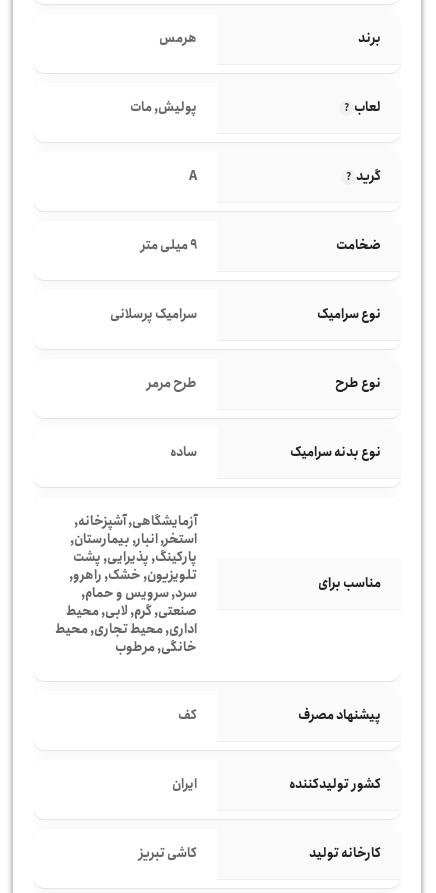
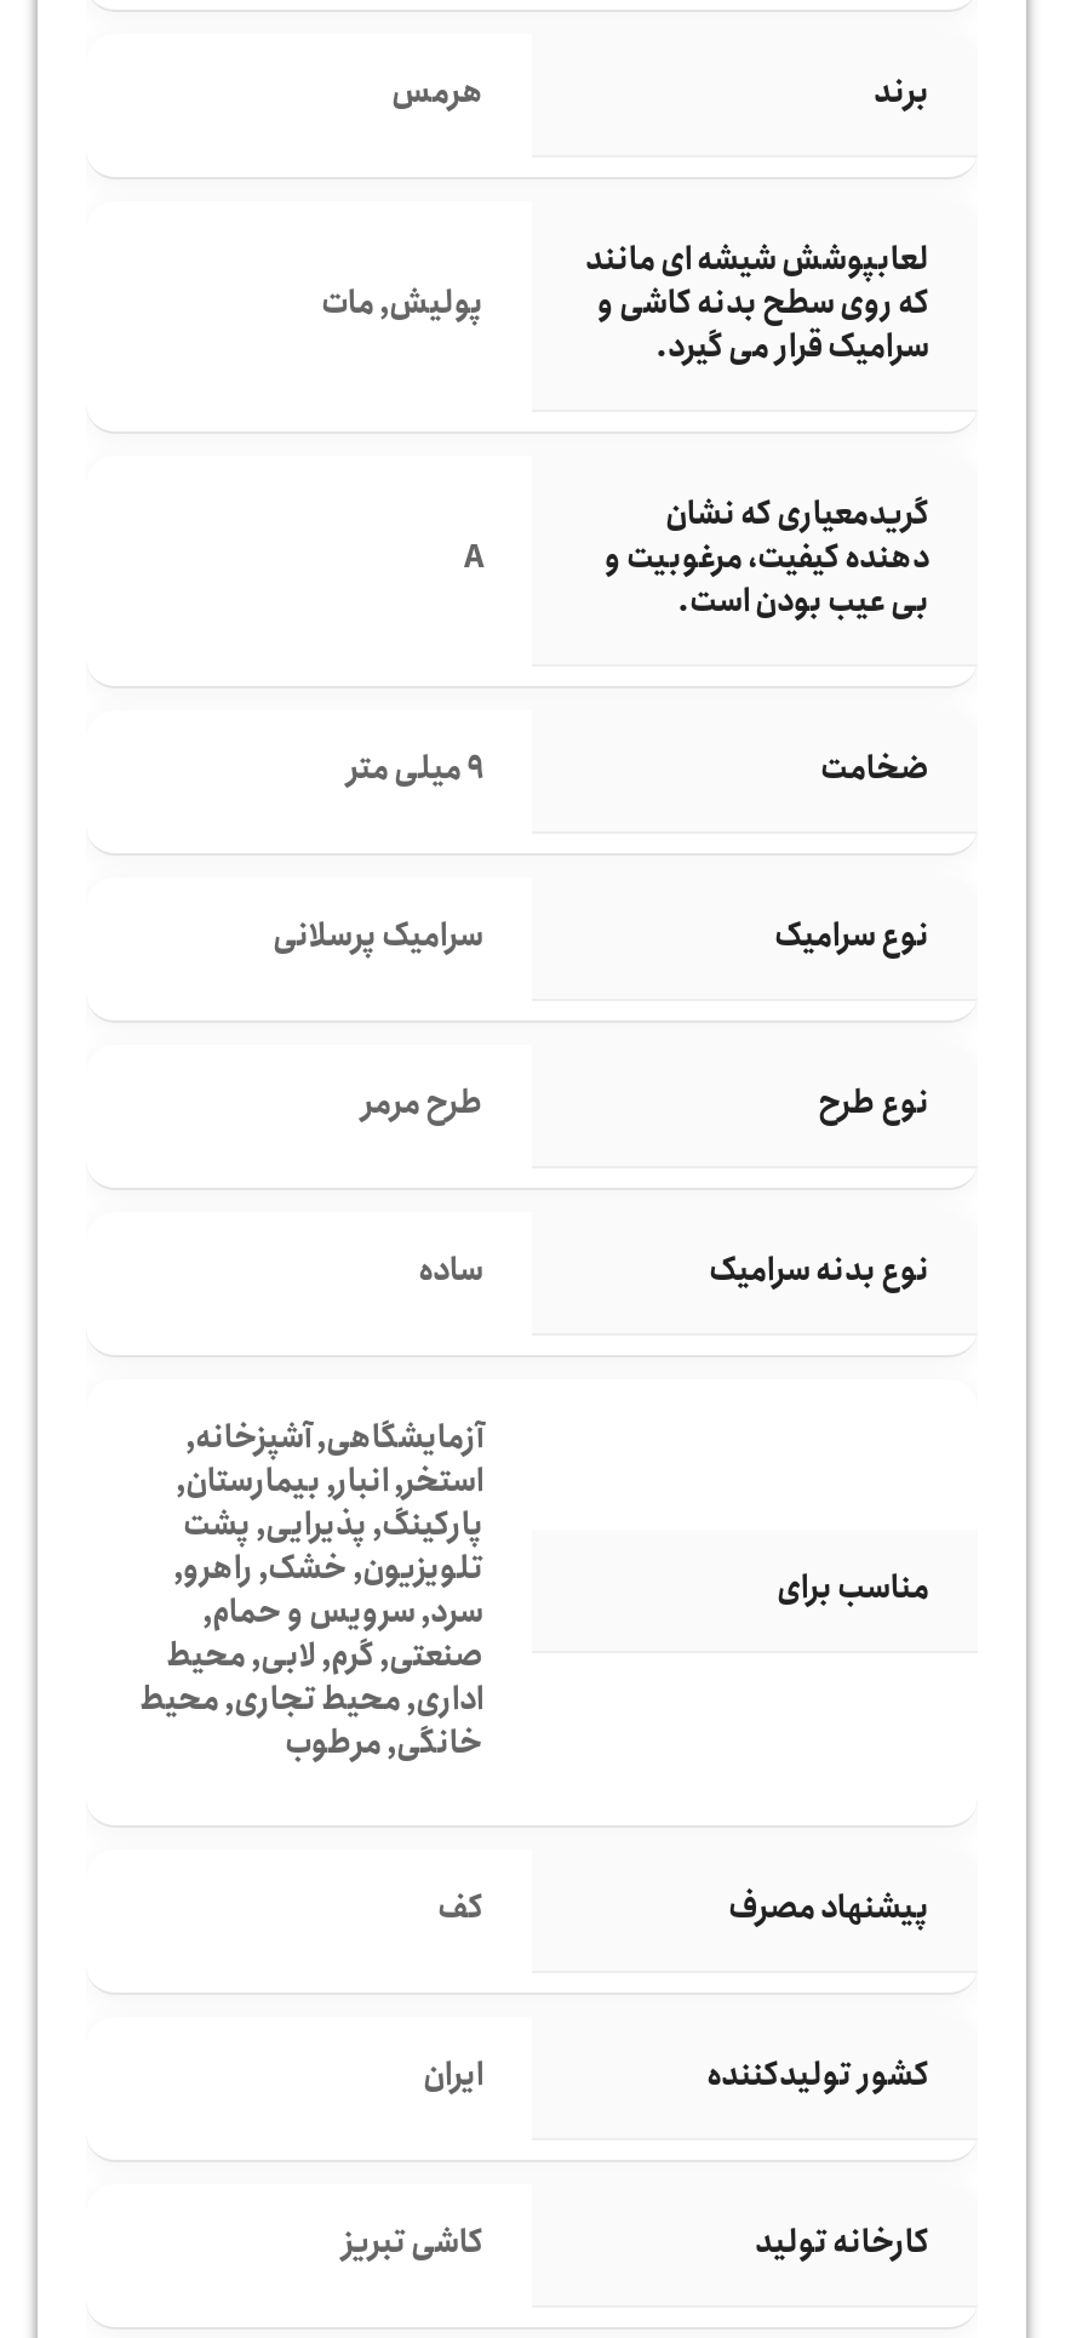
[354,97,381,118] لعاب -> [585,235,929,373] لعابپوشش شیشه ای مانند | که روی سطح بدنه کاشی و | سرامیک قرار می گیرد.
[356,166,381,187] گرید -> [605,490,929,628] گریدمعیاری که نشان | دهنده کیفیت، مرغوبیت و | بی عیب بودن است.

